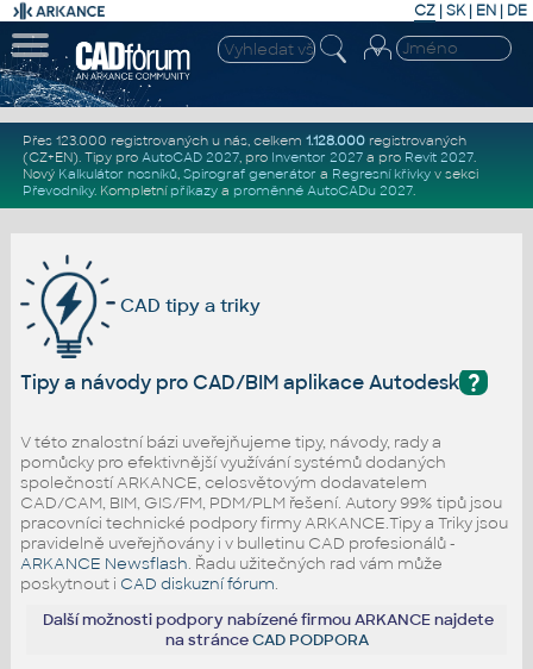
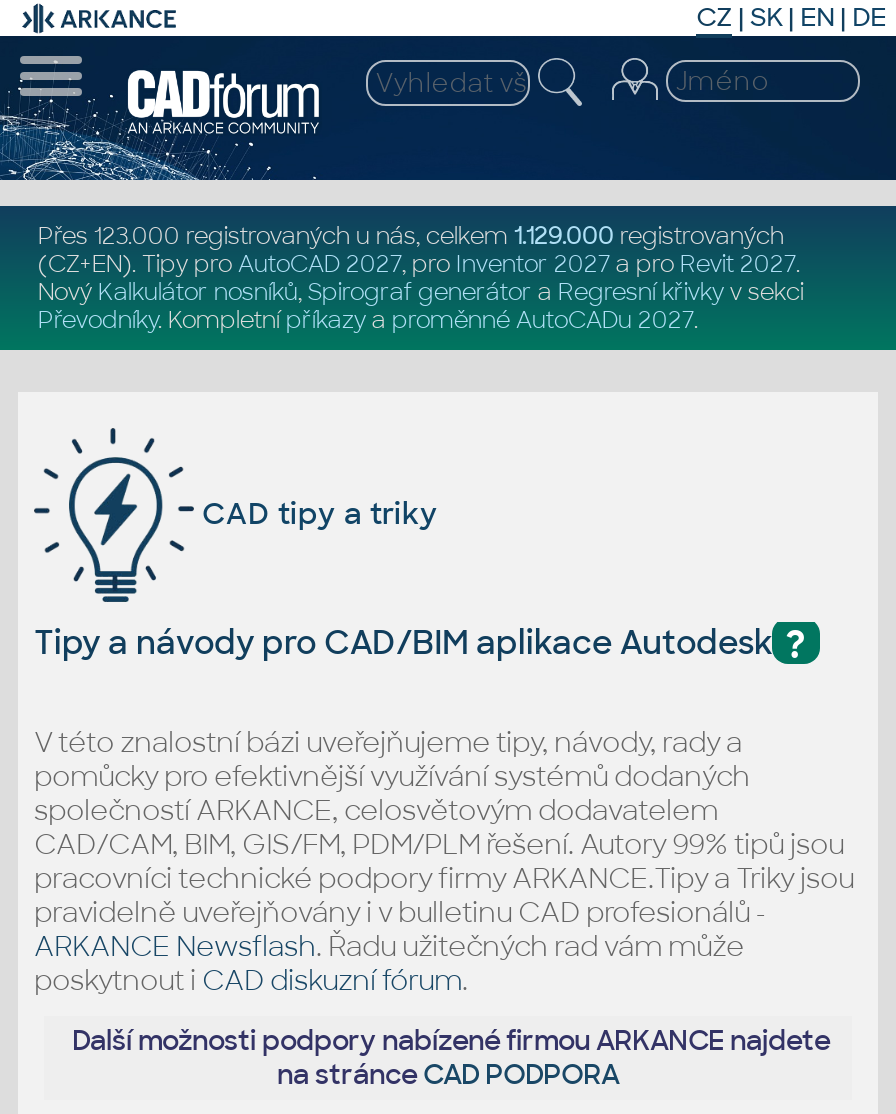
[22,132,466,149] Přes 123.000 registrovaných u nás, celkem 1.128.000 registrovaných -> [38,222,784,250] Přes 123.000 registrovaných u nás, celkem 1.129.000 registrovaných

